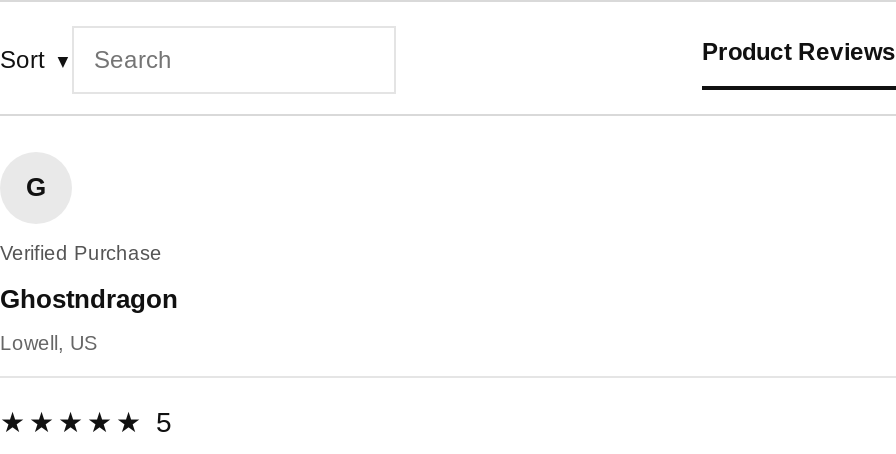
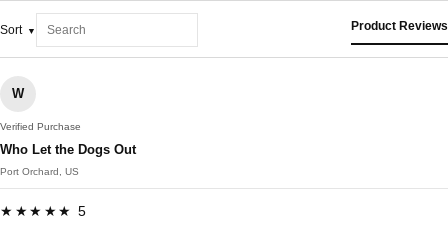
[26,173,46,203] G -> [12,86,24,101] W
[0,285,178,315] Ghostndragon -> [0,142,136,157] Who Let the Dogs Out
[0,333,98,355] Lowell, US -> [0,166,79,177] Port Orchard, US

